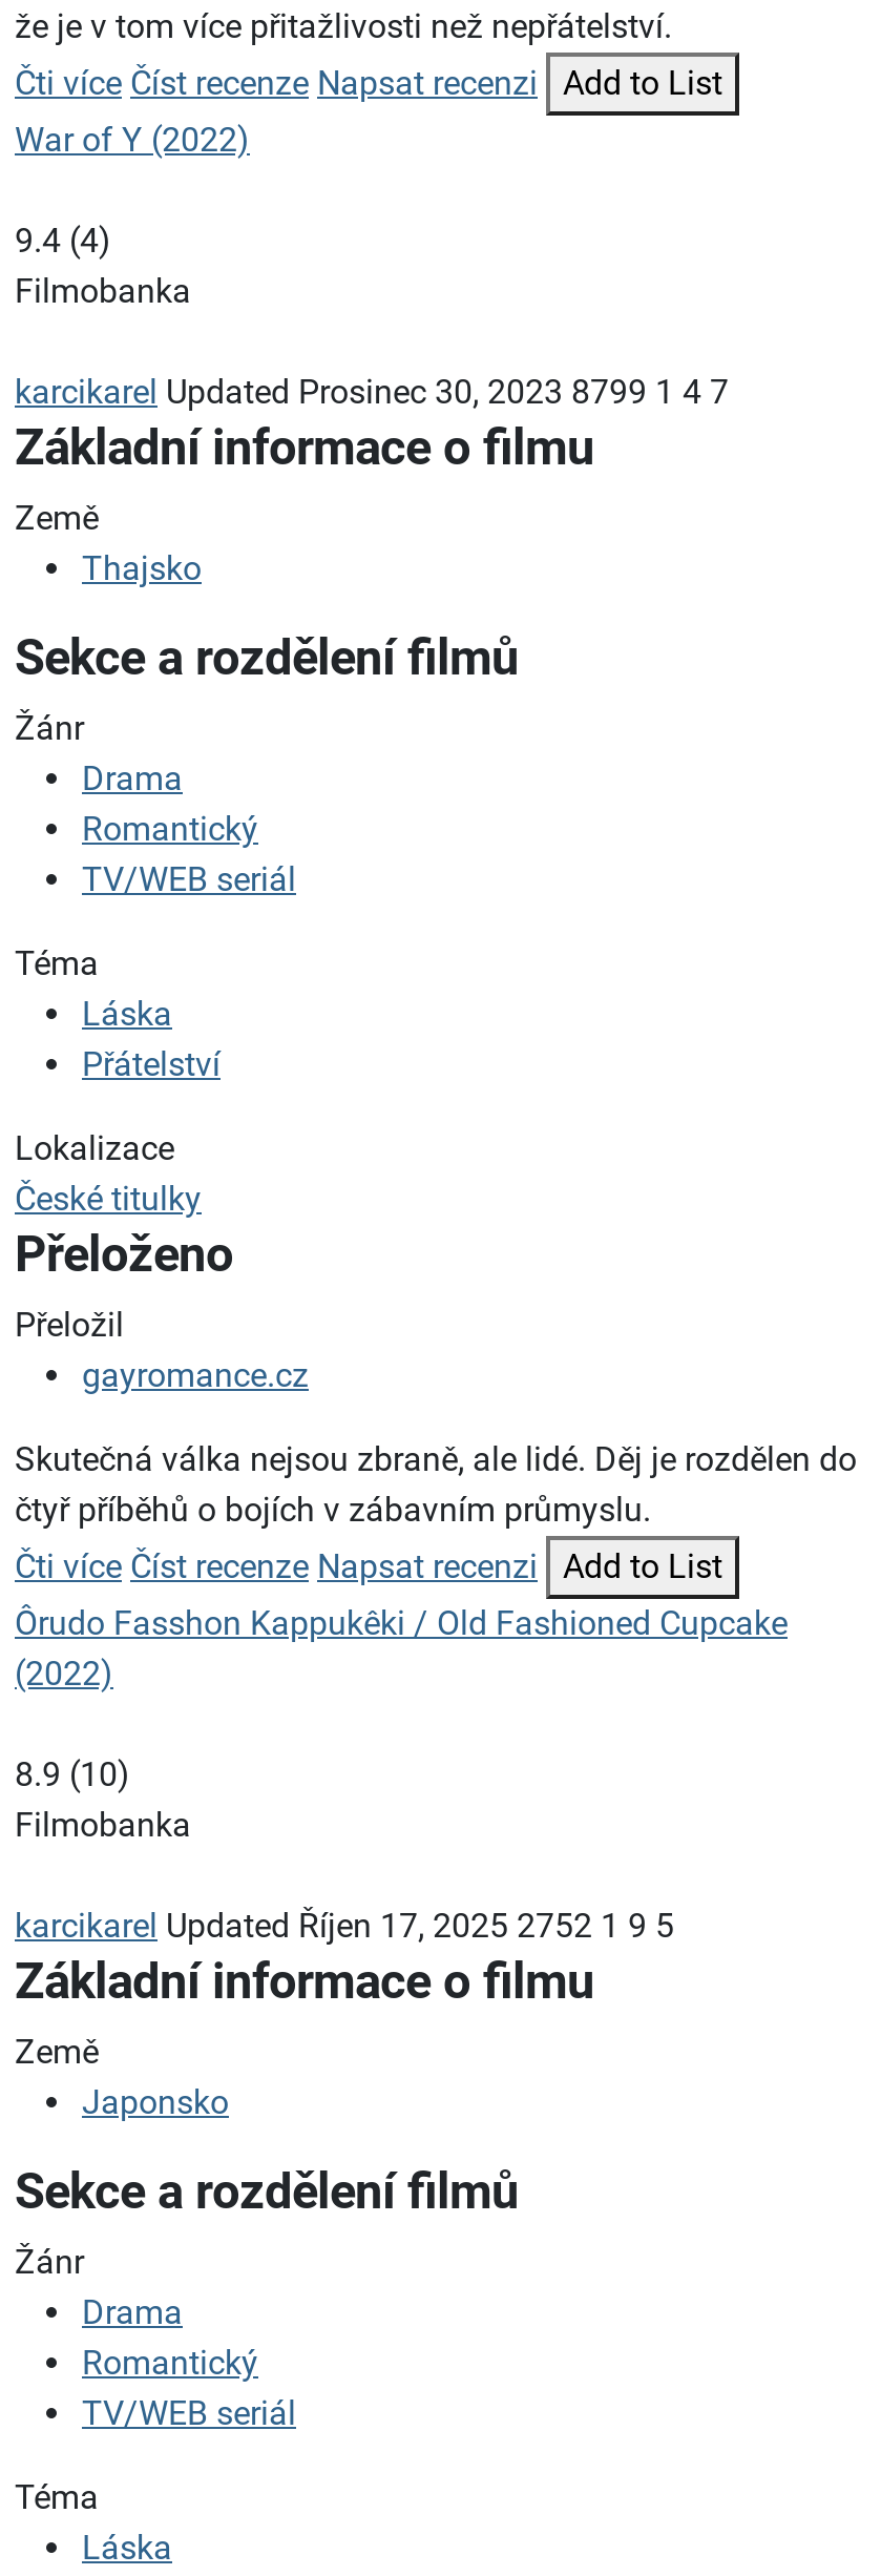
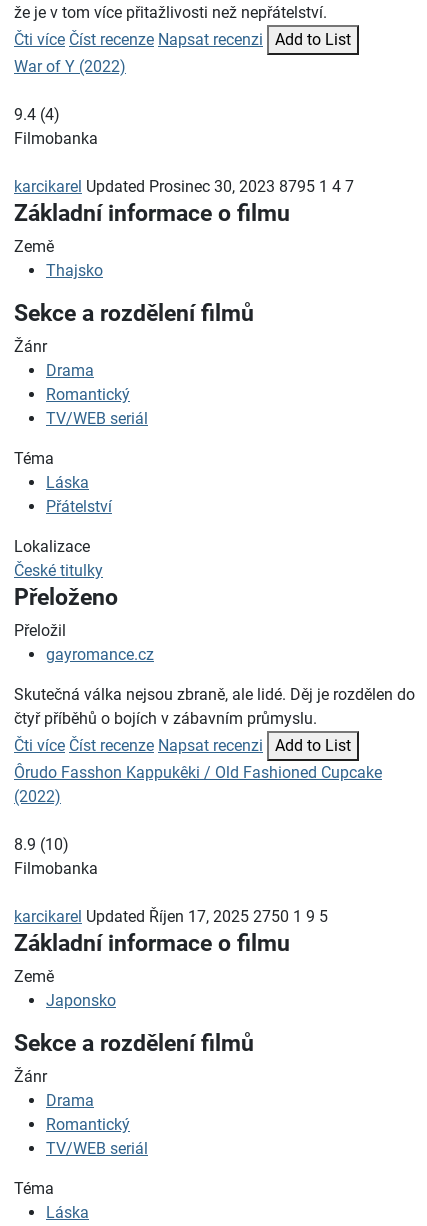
[15,372,729,412] karcikarel Updated Prosinec 30, 2023 8799 1 4 7 -> [14,177,354,196] karcikarel Updated Prosinec 30, 2023 8795 1 4 7
[15,1906,674,1946] karcikarel Updated Říjen 17, 2025 2752 1 9 5 -> [14,907,328,926] karcikarel Updated Říjen 17, 2025 2750 1 9 5

